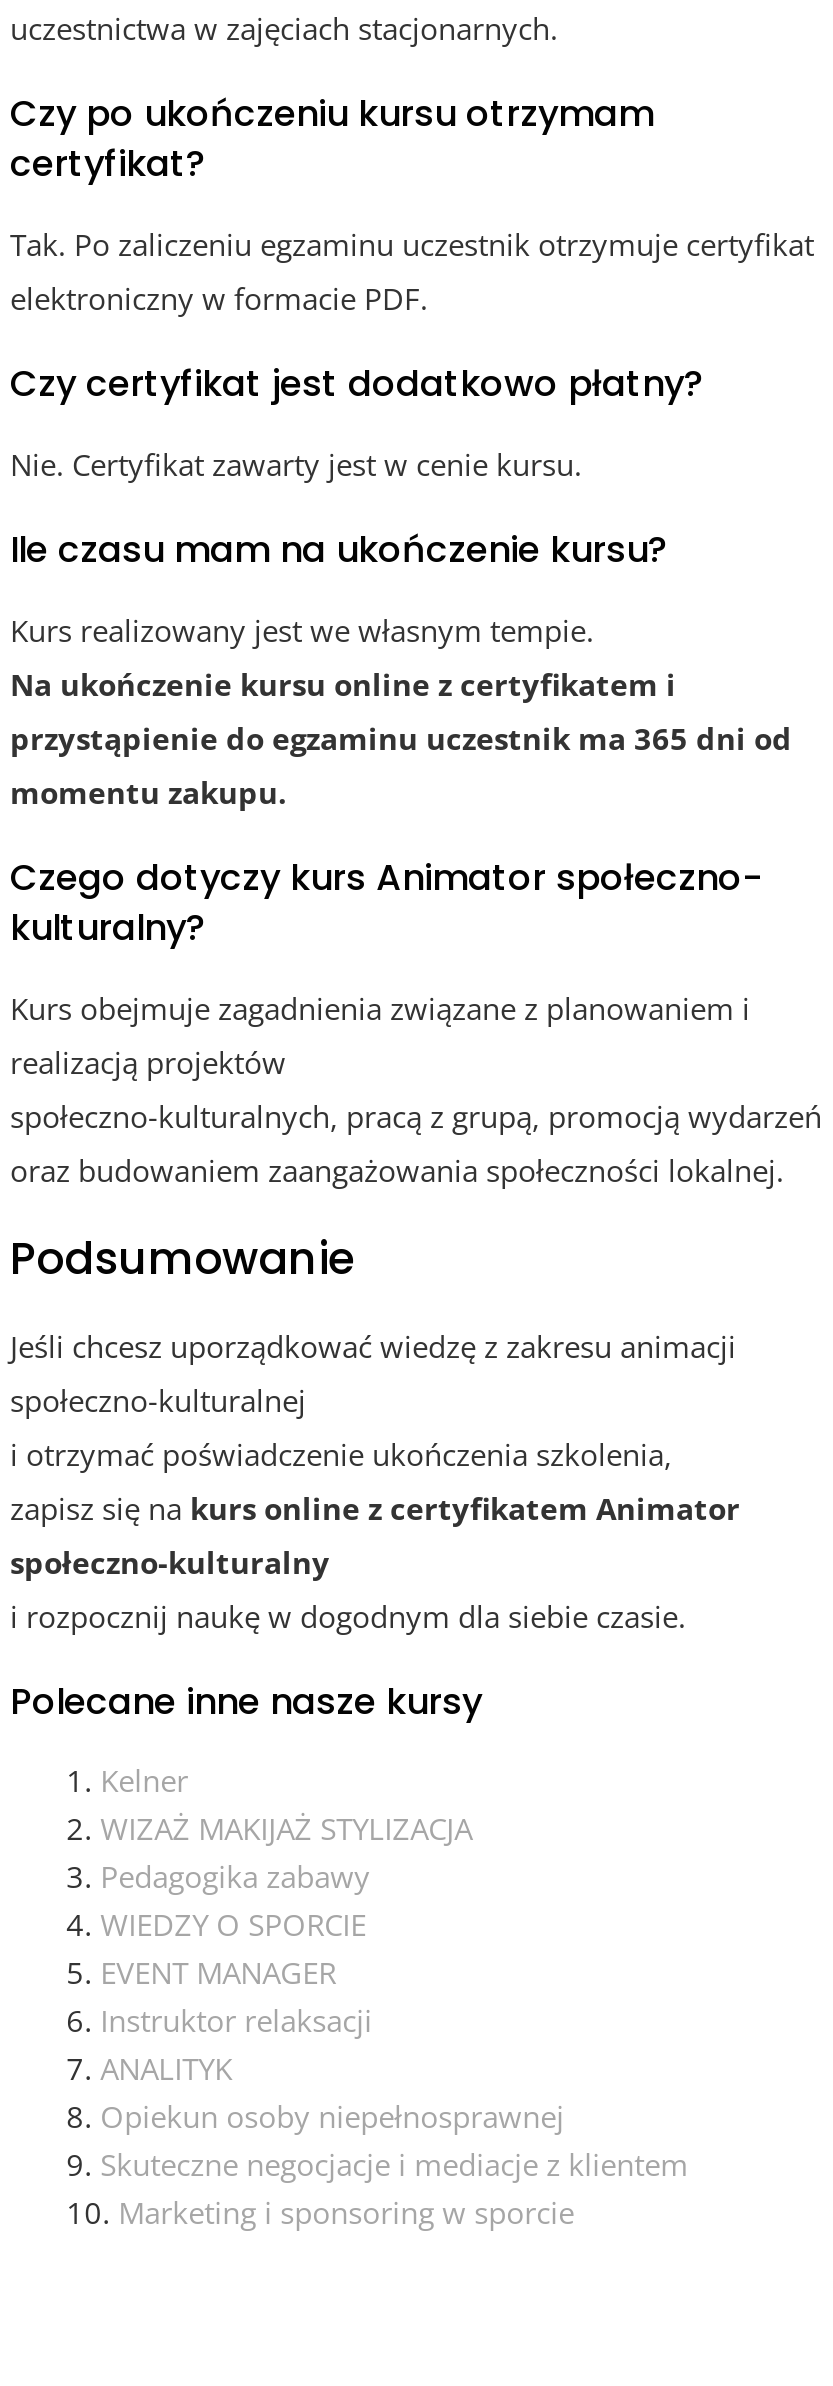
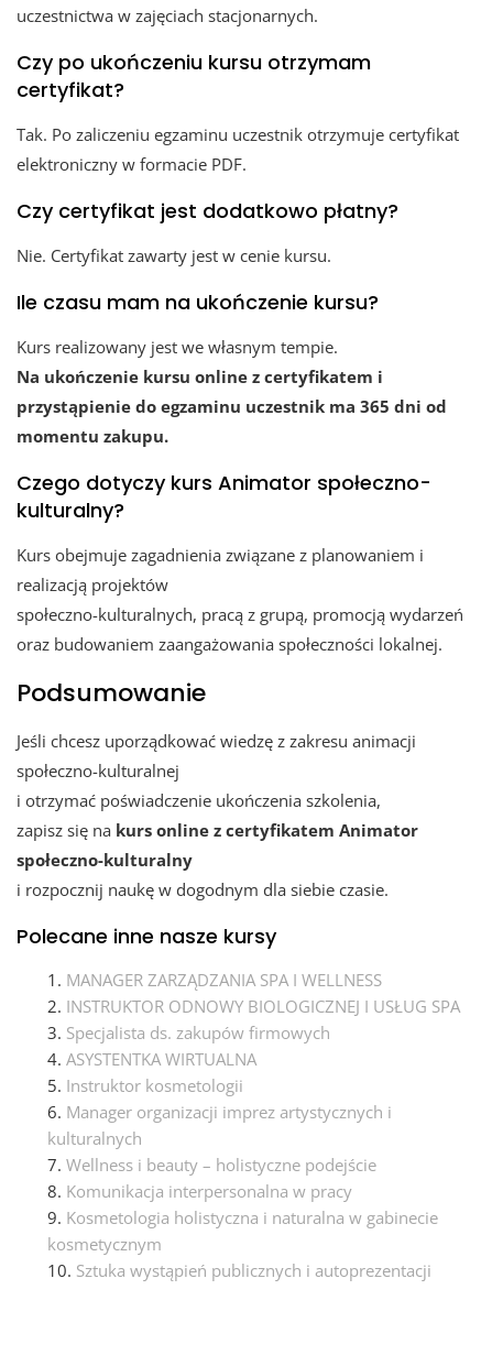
[100,1761,688,2233] Kelner | WIZAŻ MAKIJAŻ STYLIZACJA | Pedagogika zabawy | WIEDZY O SPORCIE | EVENT MANAGER | Instruktor relaksacji | ANALITYK | Opiekun osoby niepełnosprawnej | Skuteczne negocjacje i mediacje z klientem | Marketing i sponsoring w sporcie -> [47,969,460,1282] MANAGER ZARZĄDZANIA SPA I WELLNESS | INSTRUKTOR ODNOWY BIOLOGICZNEJ I USŁUG SPA | Specjalista ds. zakupów firmowych | ASYSTENTKA WIRTUALNA | Instruktor kosmetologii | Manager organizacji imprez artystycznych i | kulturalnych | Wellness i beauty – holistyczne podejście | Komunikacja interpersonalna w pracy | Kosmetologia holistyczna i naturalna w gabinecie | kosmetycznym | Sztuka wystąpień publicznych i autoprezentacji

